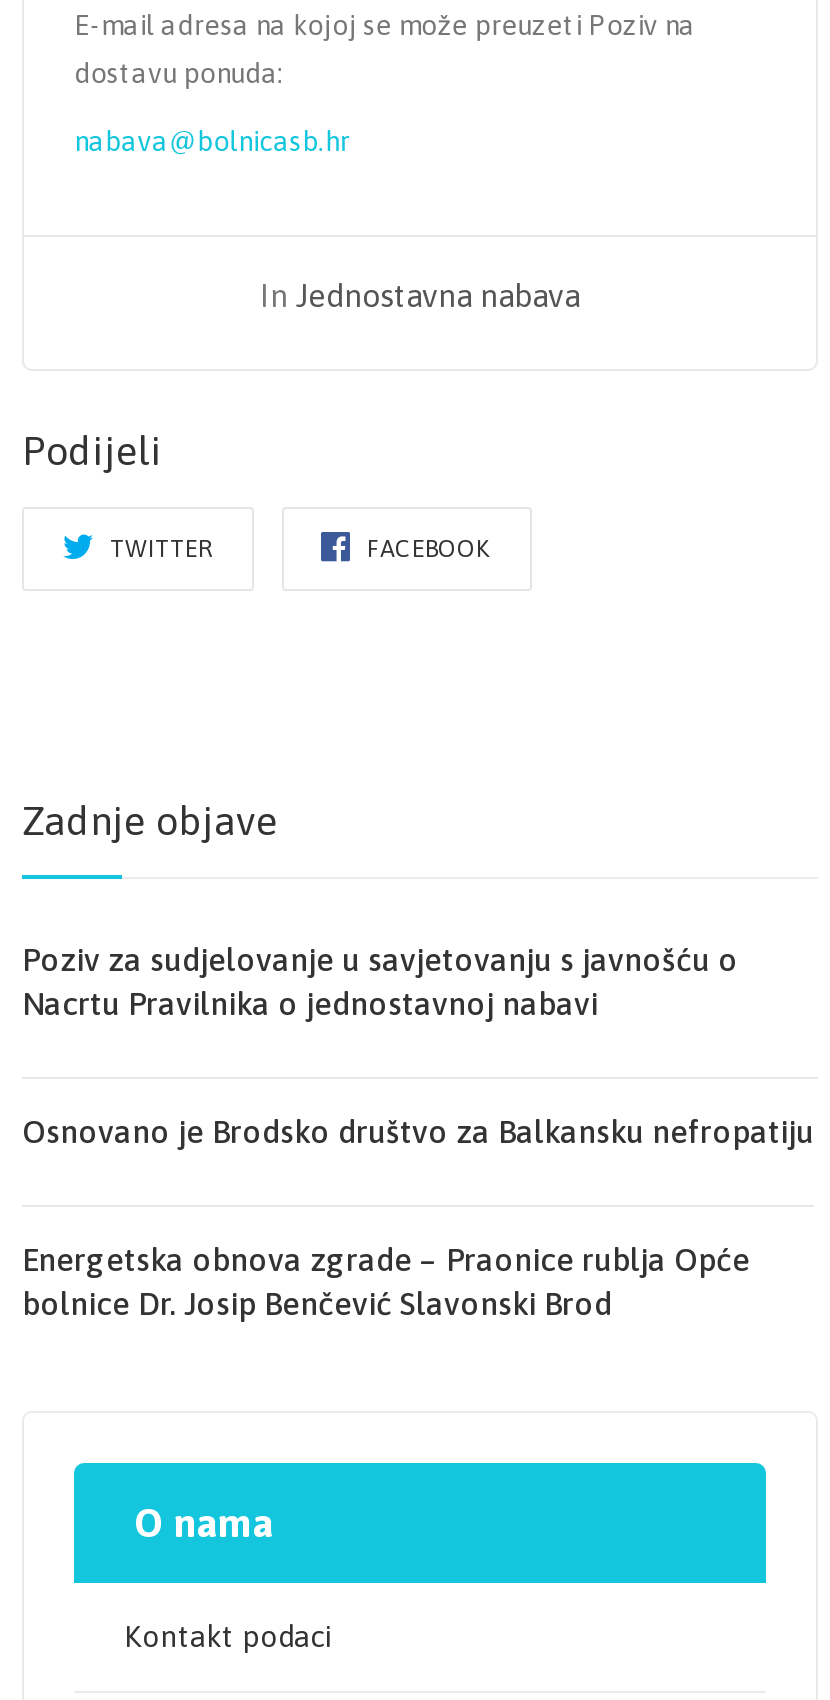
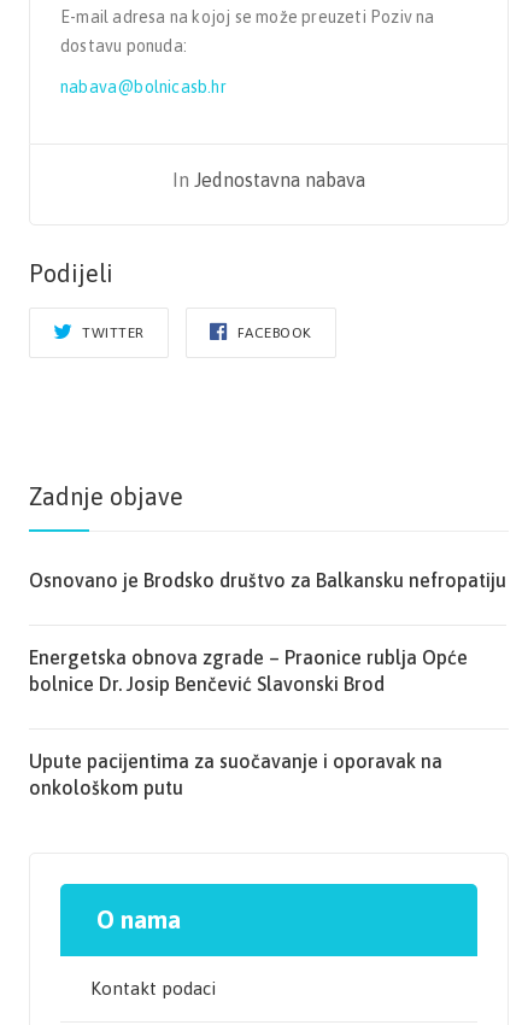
[22,941,738,1021] Poziv za sudjelovanje u savjetovanju s javnošću o | Nacrtu Pravilnika o jednostavnoj nabavi -> none
moved [22,1113,814,1321] -> [29,569,506,694]: Osnovano je Brodsko društvo za Balkansku nefropatiju | Energetska obnova zgrade – Praonice rublja Opće | bolnice Dr. Josip Benčević Slavonski Brod
none -> [29,750,442,798] Upute pacijentima za suočavanje i oporavak na | onkološkom putu

